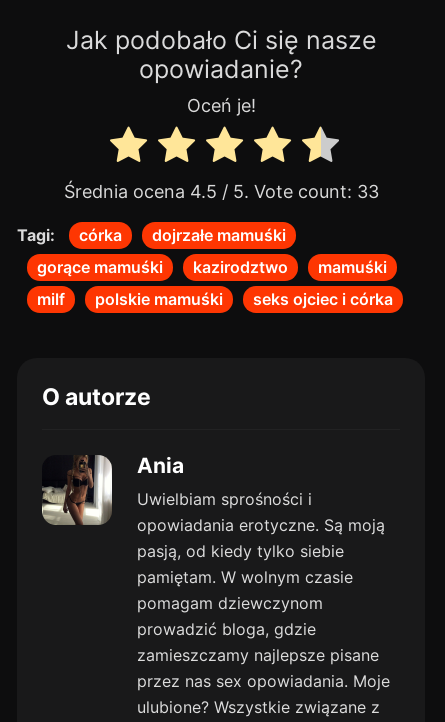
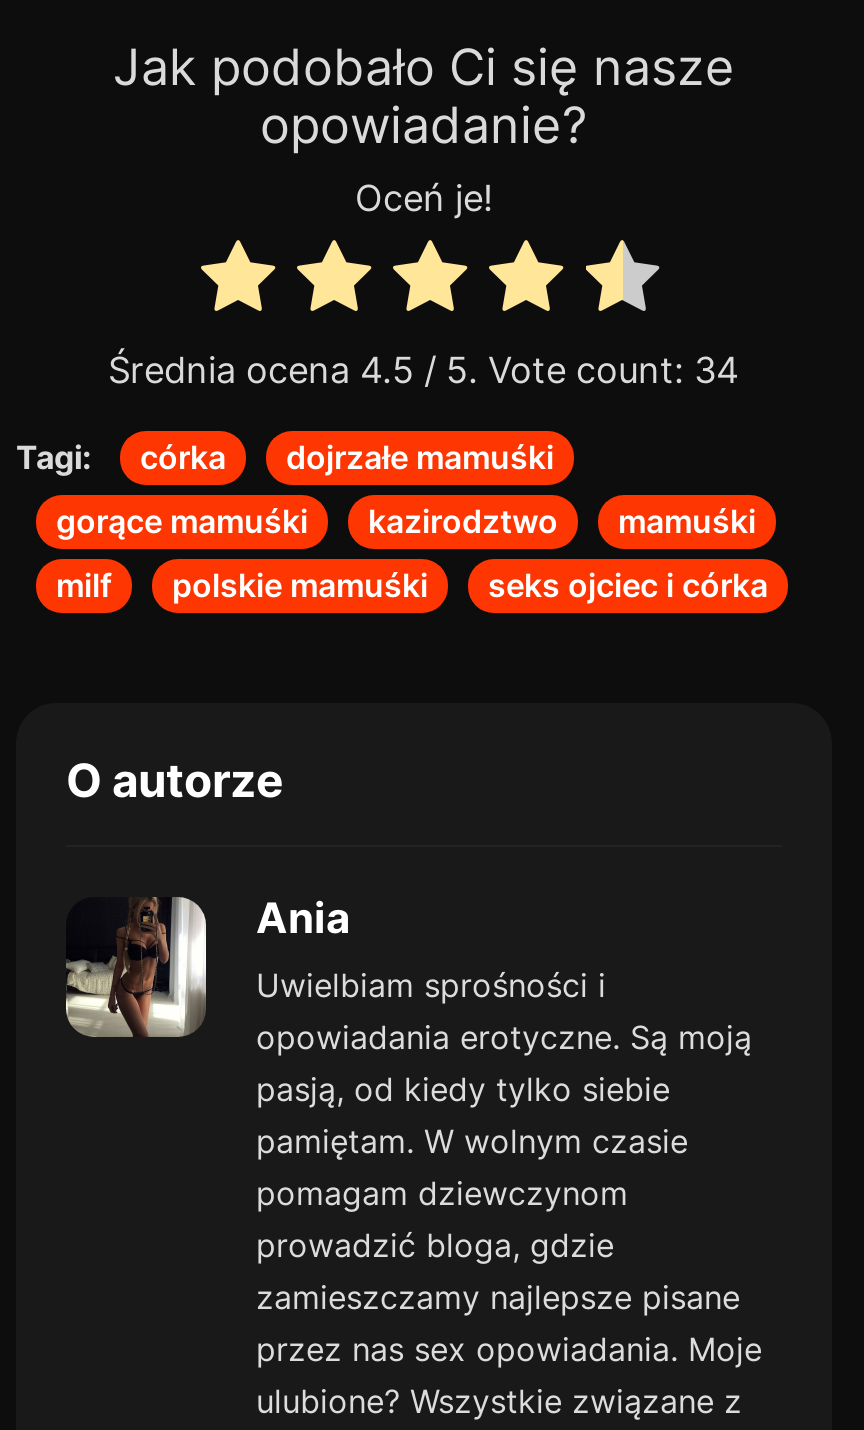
[63,181,378,202] Średnia ocena 4.5 / 5. Vote count: 33 -> [108,350,740,392] Średnia ocena 4.5 / 5. Vote count: 34

